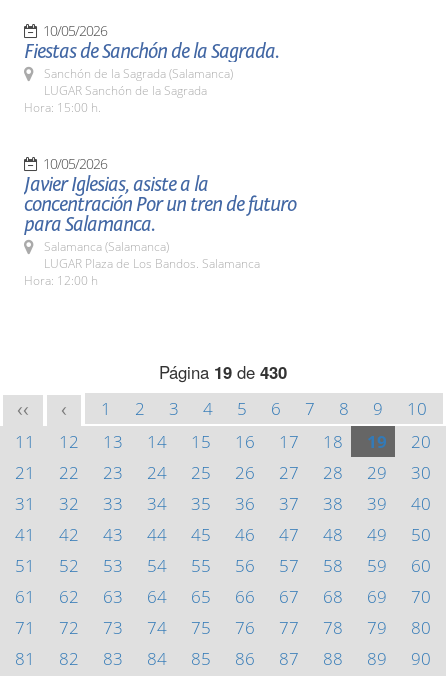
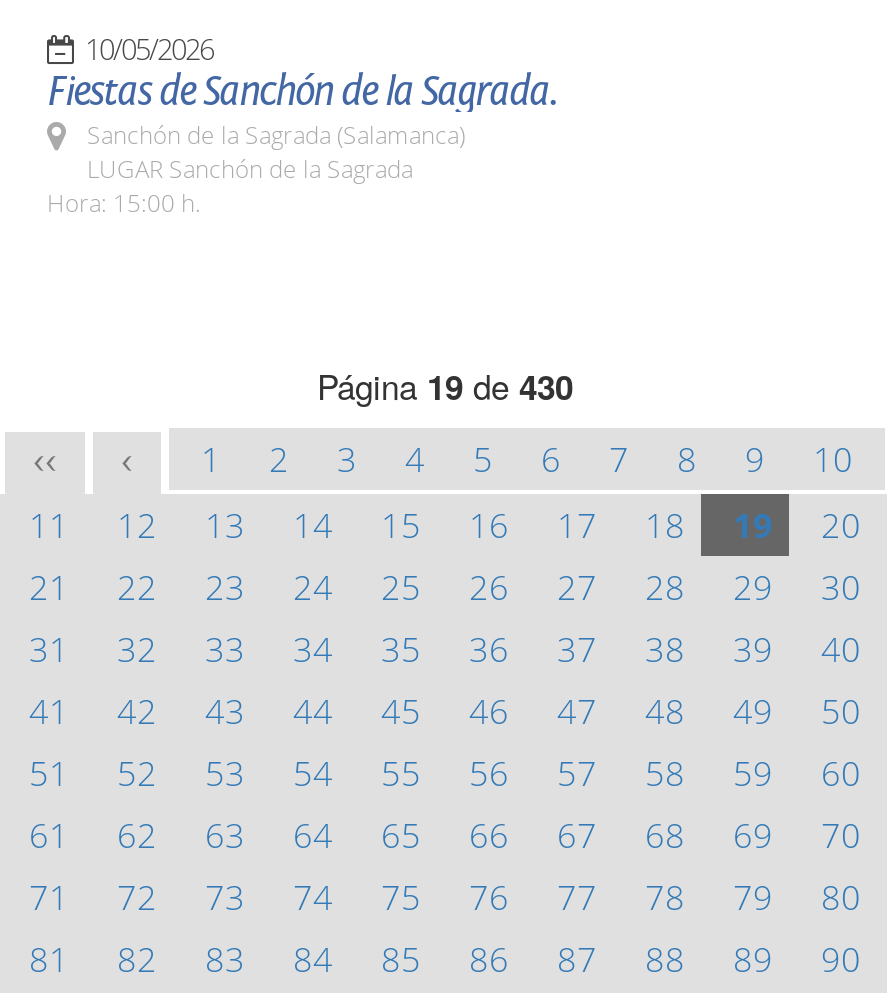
[24,154,296,289] 10/05/2026 | Javier Iglesias, asiste a la | concentración Por un tren de futuro | para Salamanca. | Salamanca (Salamanca) | LUGAR Plaza de Los Bandos. Salamanca | Hora: 12:00 h -> none

